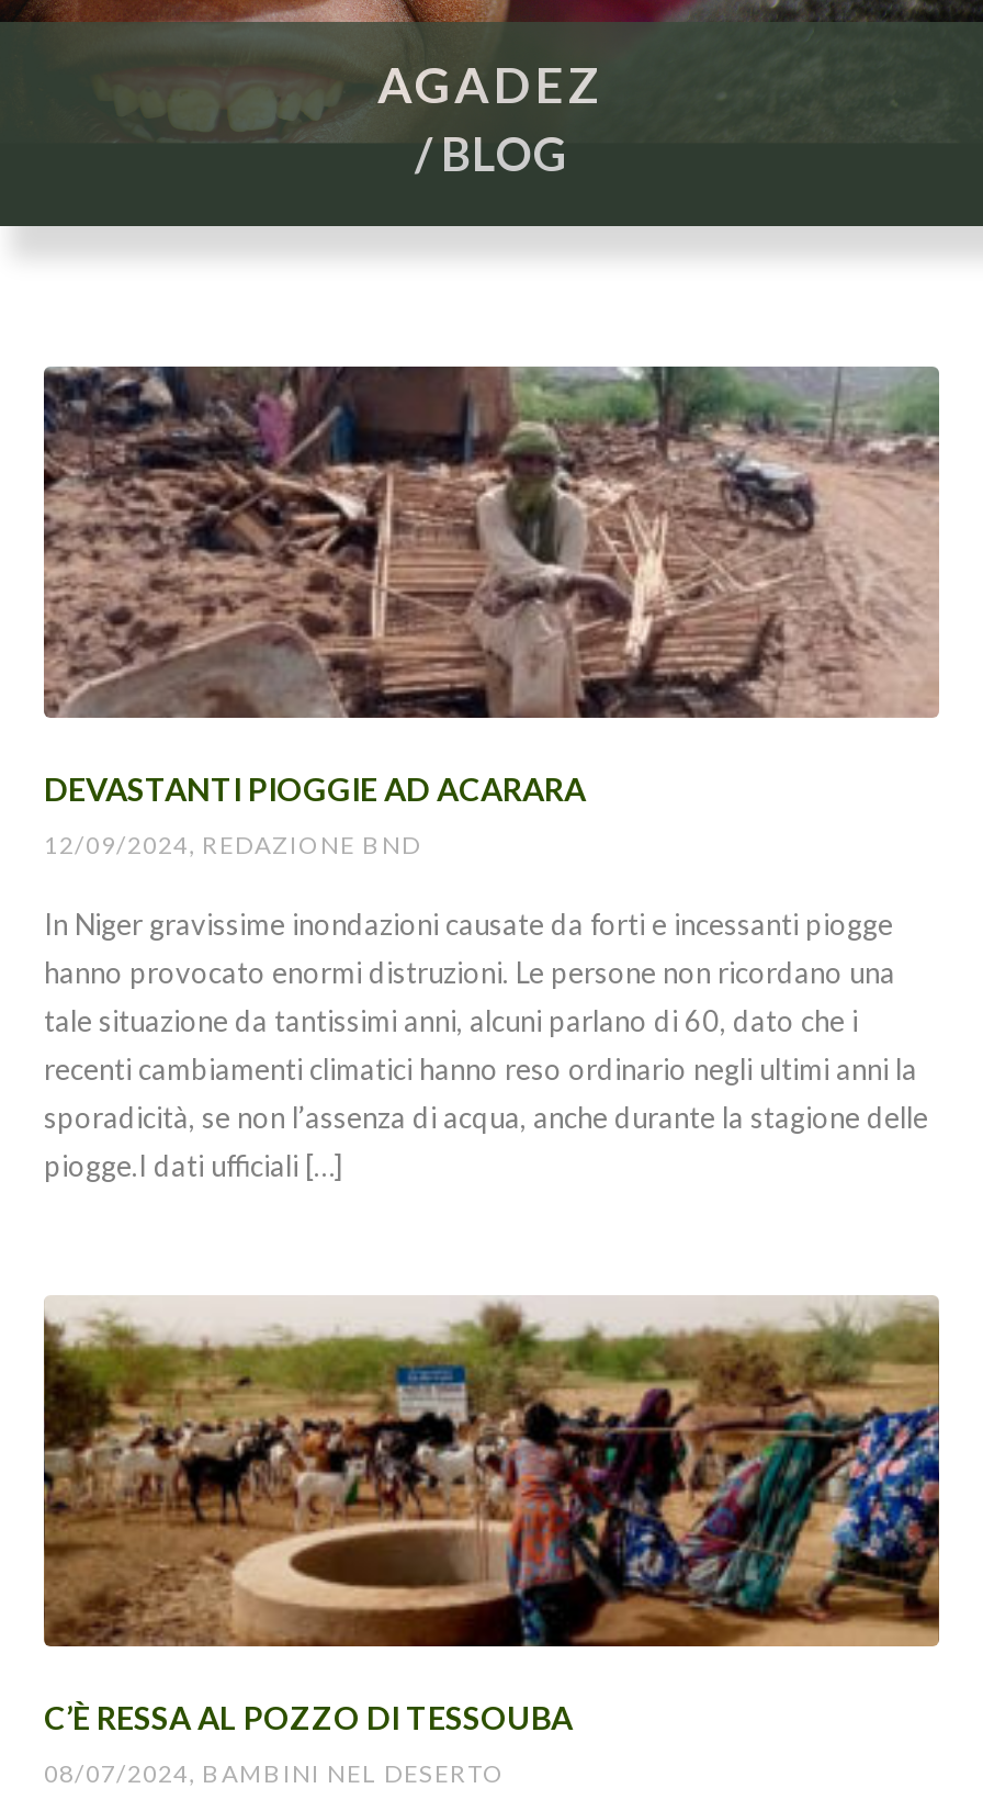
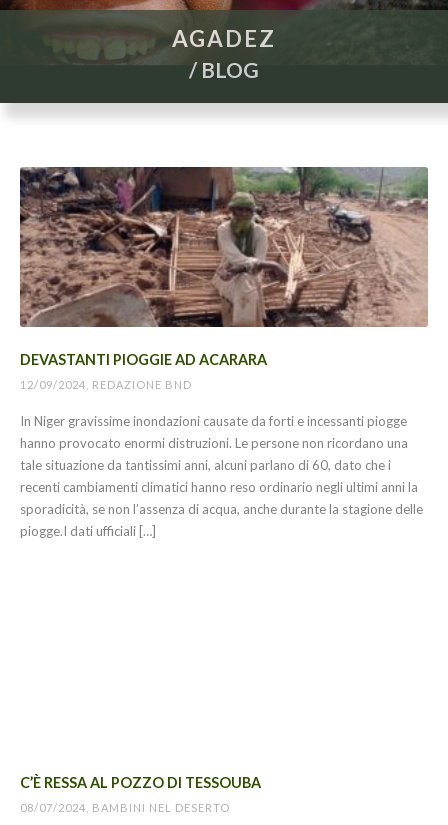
[42,1295,941,1649] [image] -> none

